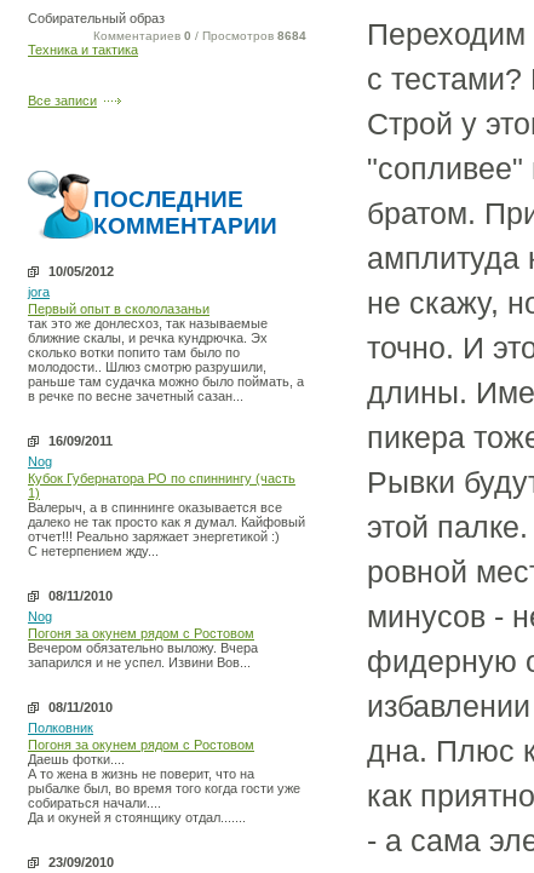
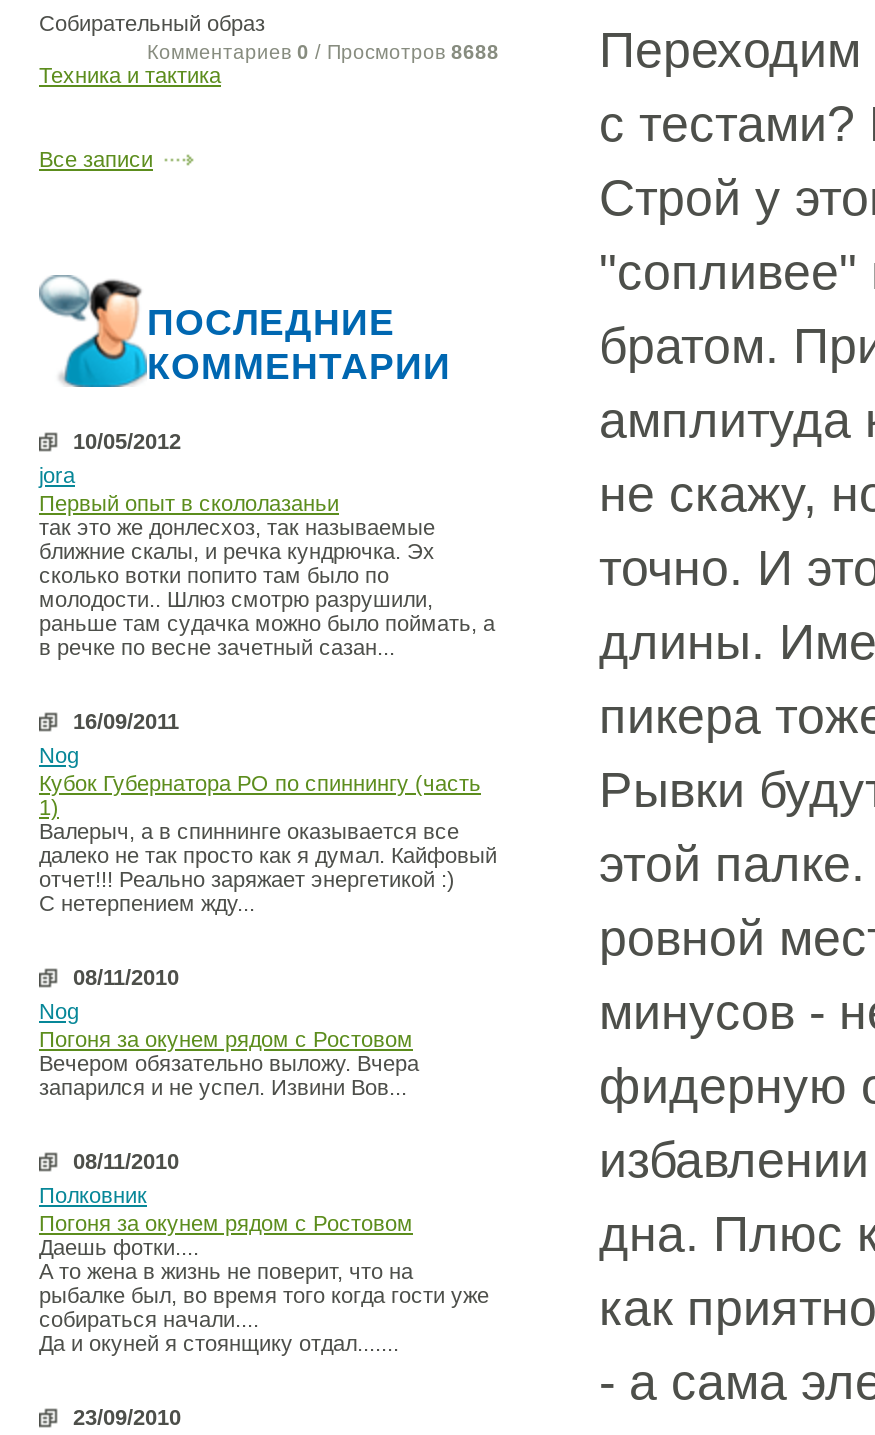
[93,29,306,42] Комментариев 0 / Просмотров 8684 -> [147,41,499,63] Комментариев 0 / Просмотров 8688

